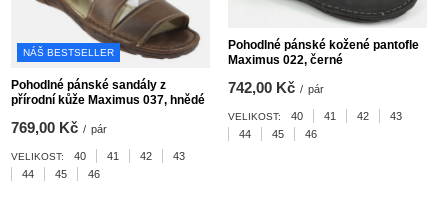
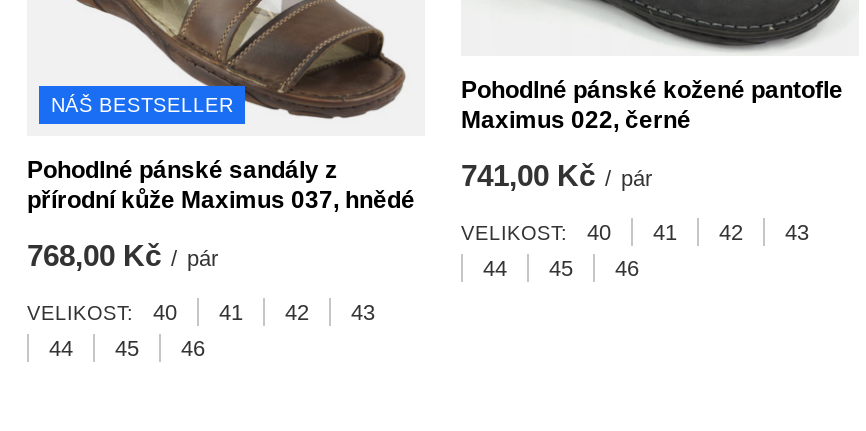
[228,79,324,96] 742,00 Kč / pár -> [461,158,653,192] 741,00 Kč / pár
[11,119,107,136] 769,00 Kč / pár -> [27,238,219,272] 768,00 Kč / pár

